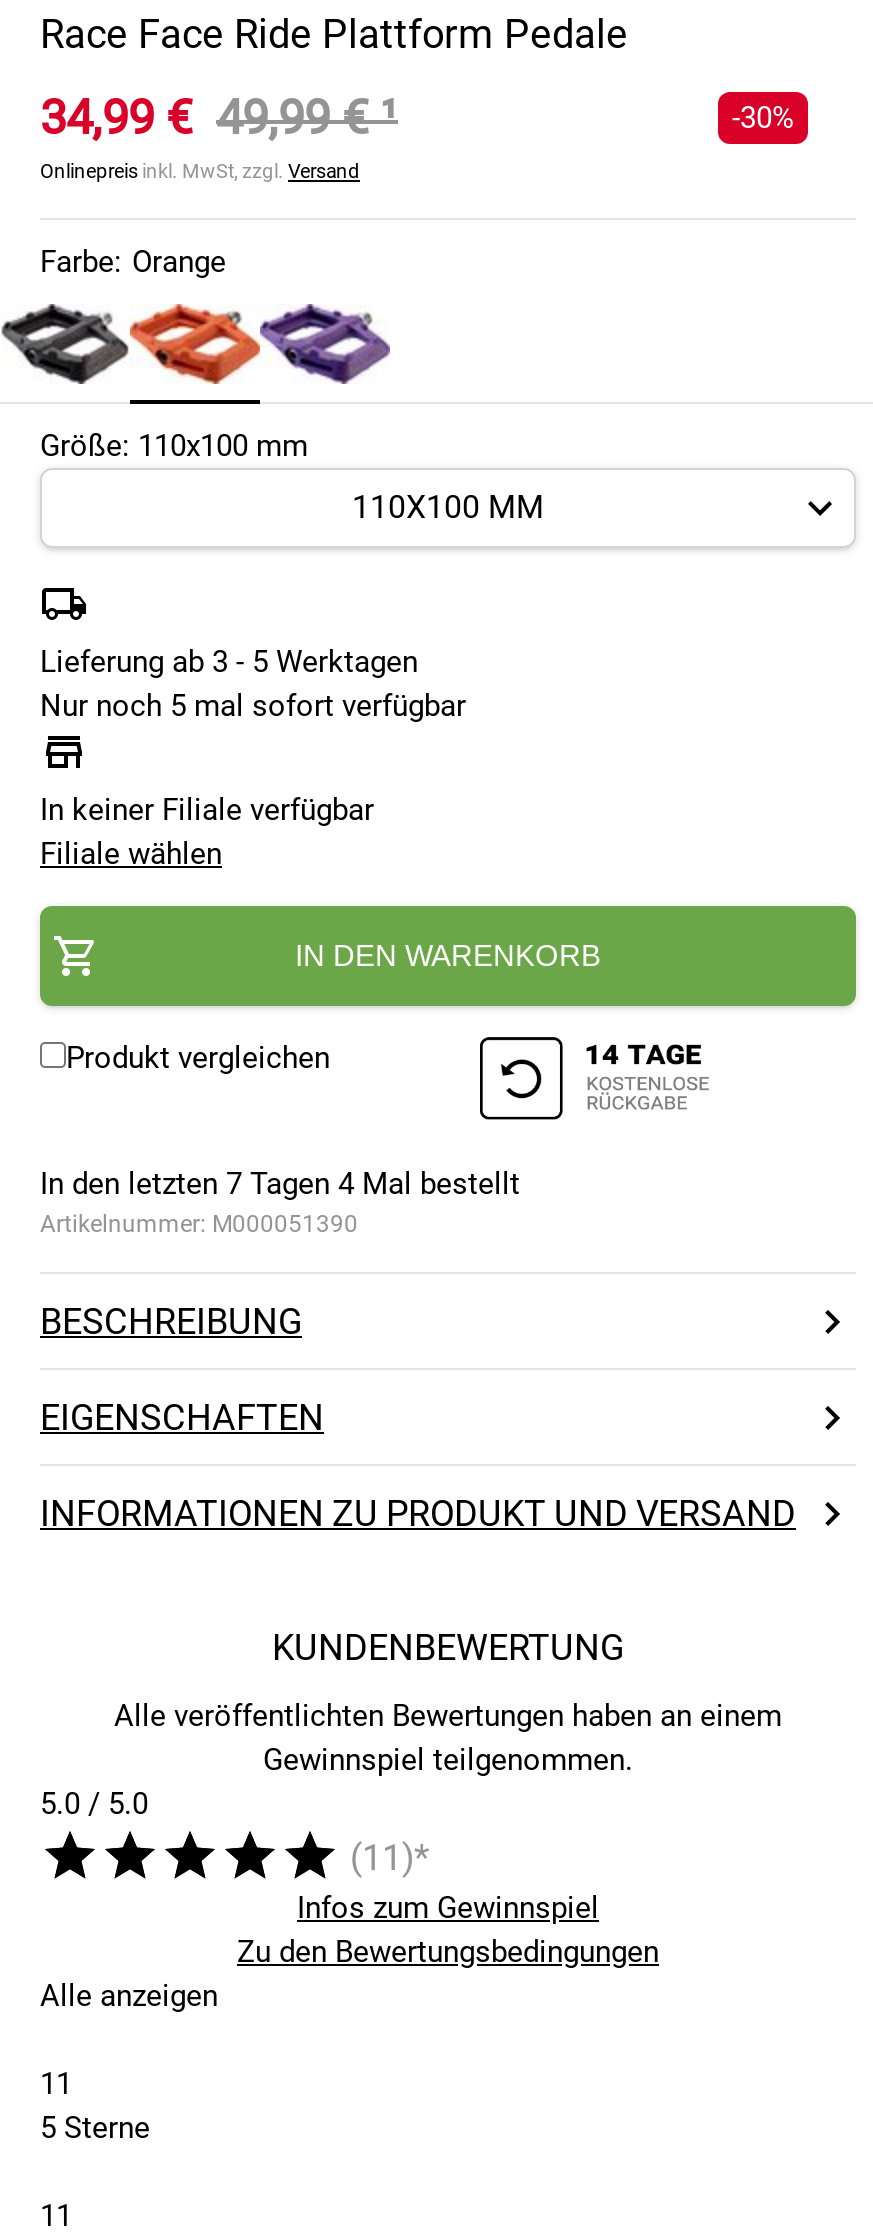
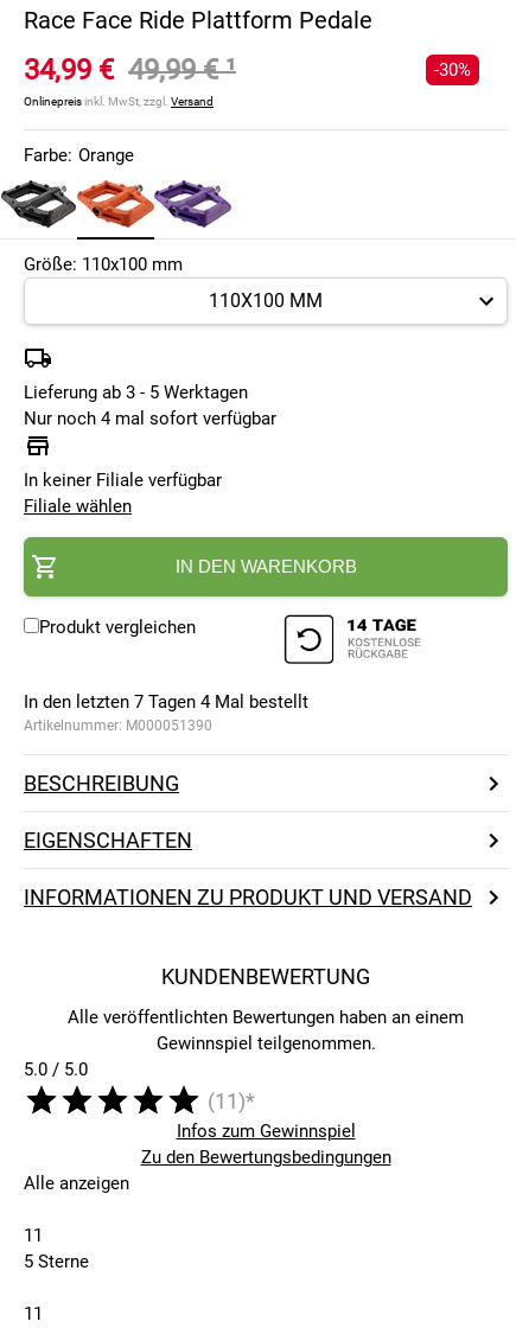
[40,688,466,724] Nur noch 5 mal sofort verfügbar -> [24,408,276,429] Nur noch 4 mal sofort verfügbar

